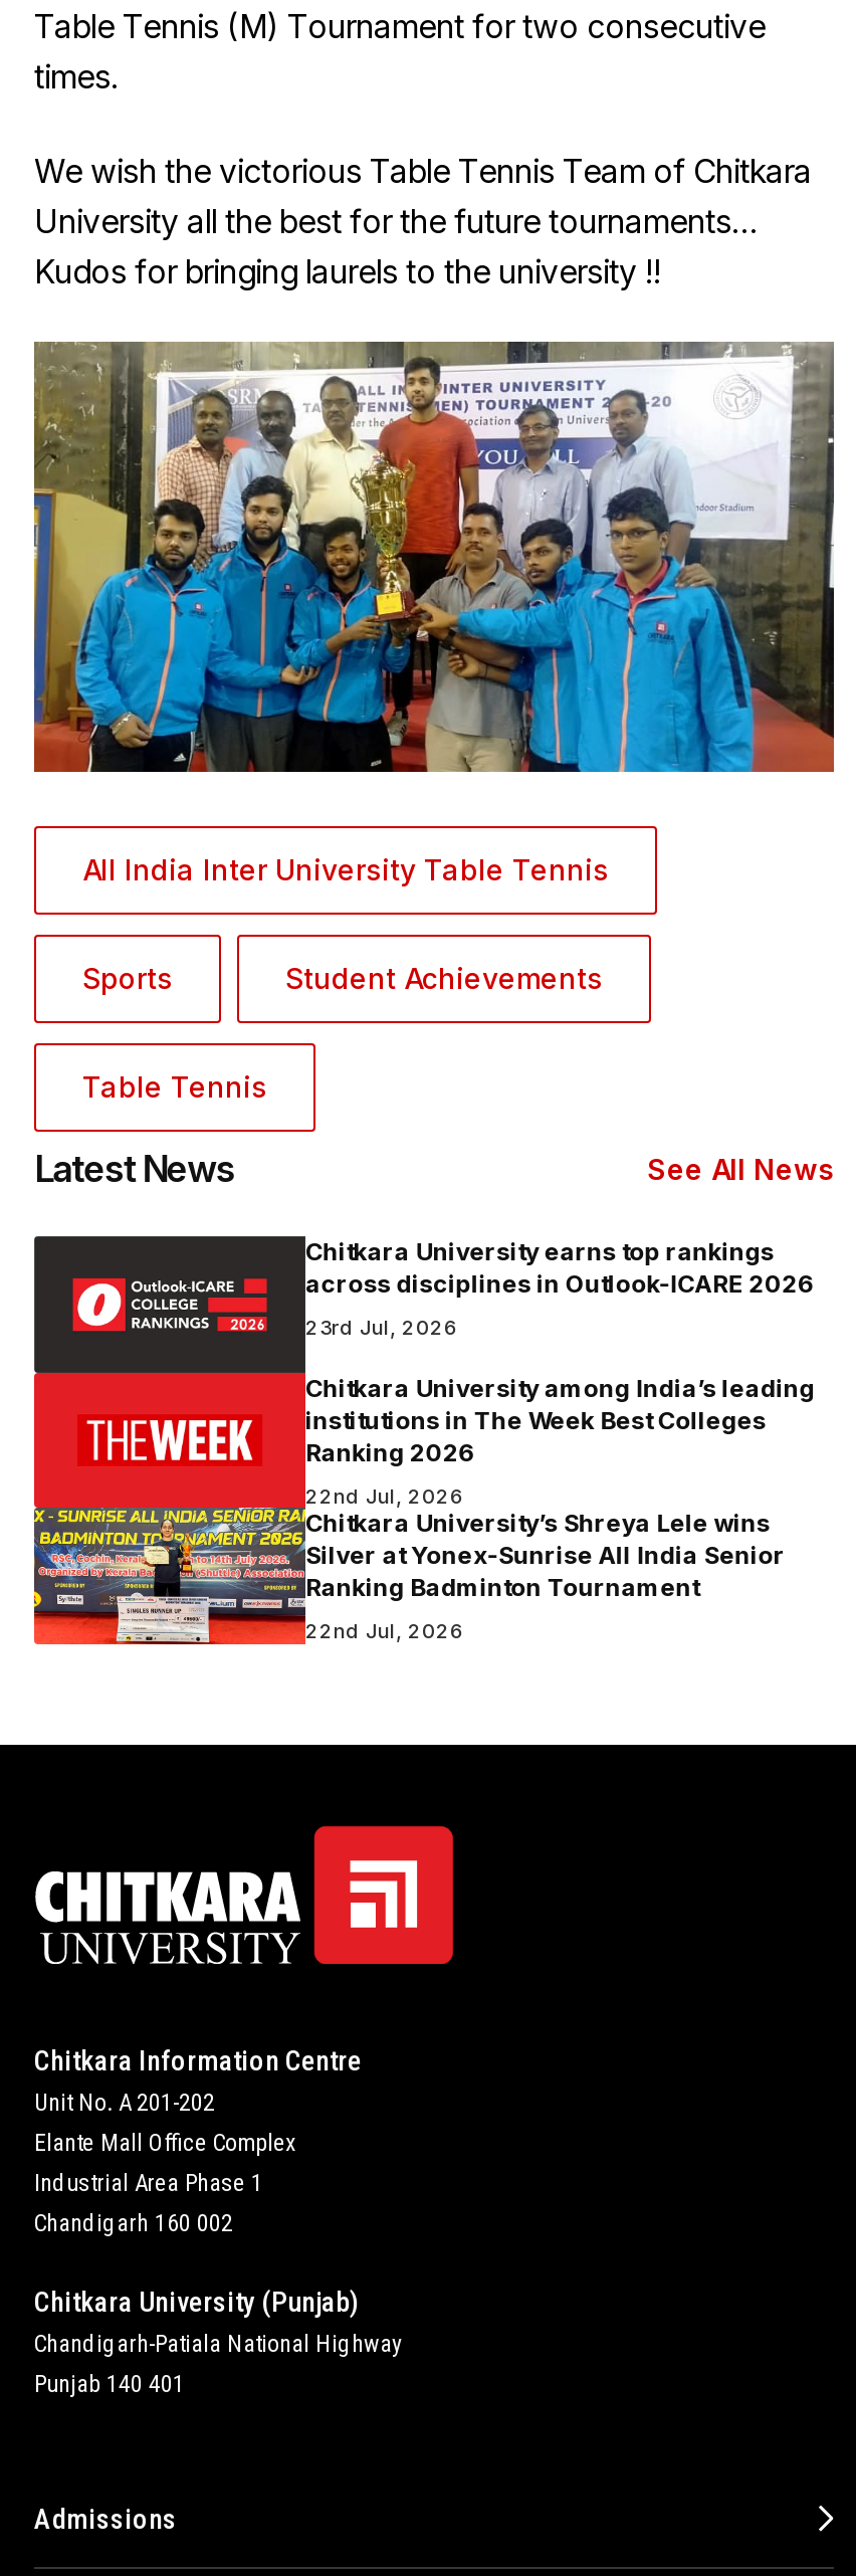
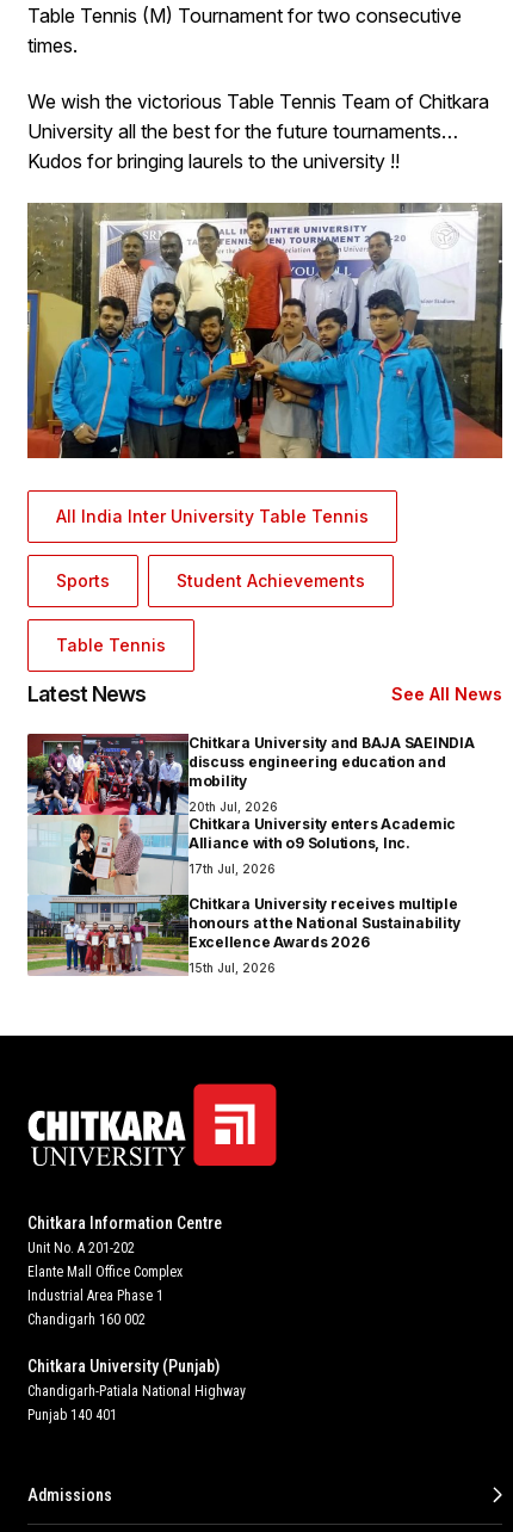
[32,1236,813,1646] [image] | Chitkara University earns top rankings | across disciplines in Outlook-ICARE 2026 -> [26,734,474,976] [image] | Chitkara University and BAJA SAEINDIA | discuss engineering education and | mobility
[305,1315,458,1339] 23rd Jul, 2026 -> [188,799,456,851] 20th Jul, 2026 | Chitkara University enters Academic | Alliance with o9 Solutions, Inc.
[305,1372,815,1467] Chitkara University among India’s leading | institutions in The Week Best Colleges | Ranking 2026 -> [188,861,276,875] 17th Jul, 2026
[305,1483,785,1602] 22nd Jul, 2026 | Chitkara University’s Shreya Lele wins | Silver at Yonex-Sunrise All India Senior | Ranking Badminton Tournament -> [188,895,460,951] Chitkara University receives multiple | honours at the National Sustainability | Excellence Awards 2026
[305,1619,464,1643] 22nd Jul, 2026 -> [188,960,276,975] 15th Jul, 2026

